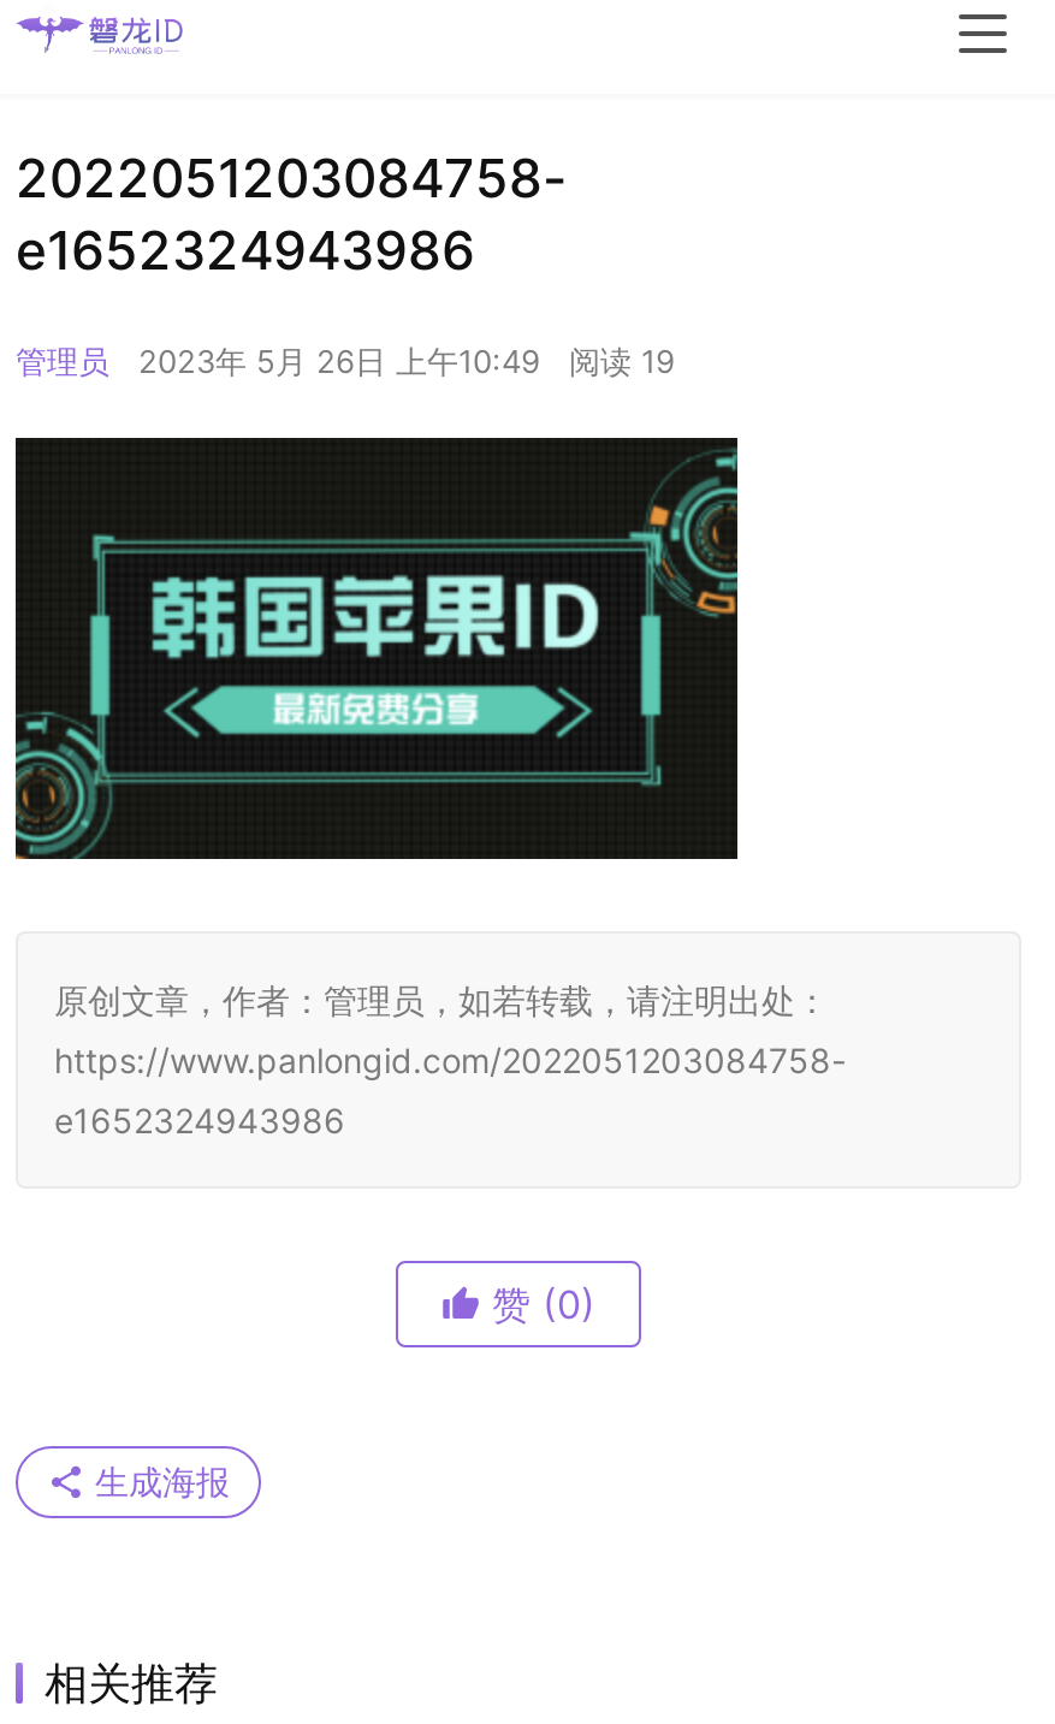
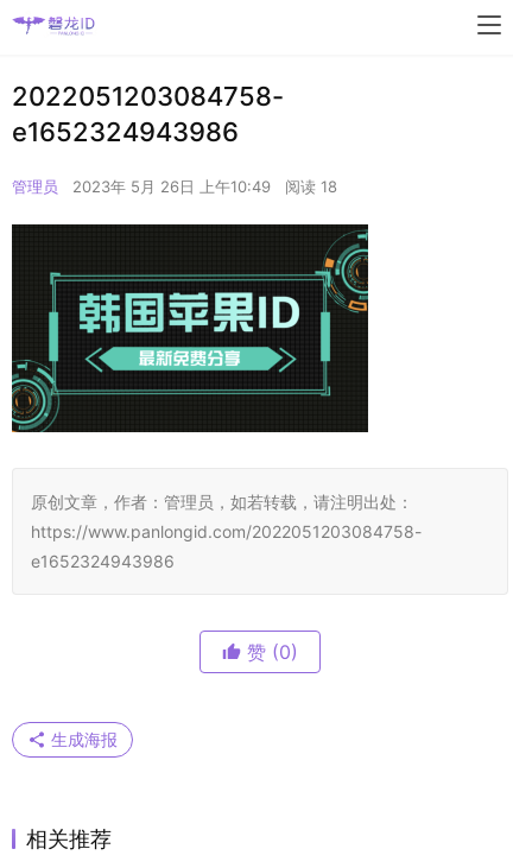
[138,342,675,380] 2023年 5月 26日 上午10:49 阅读 19 -> [72,177,337,196] 2023年 5月 26日 上午10:49 阅读 18

